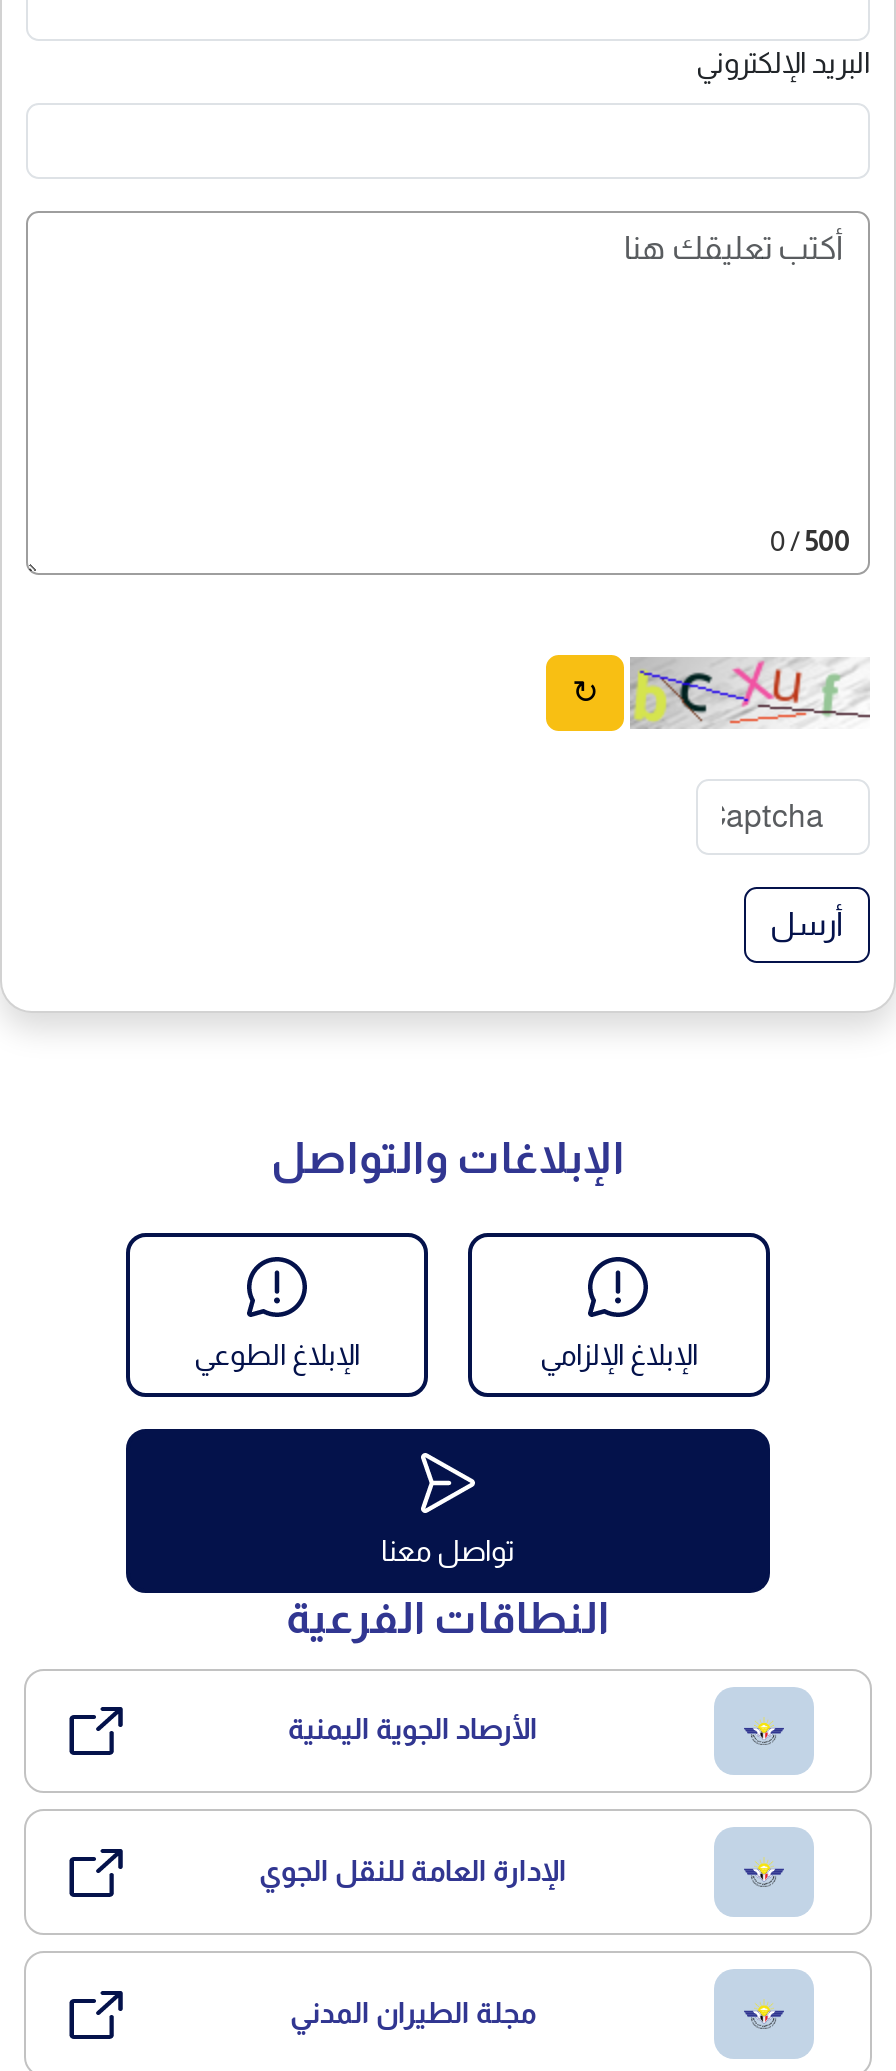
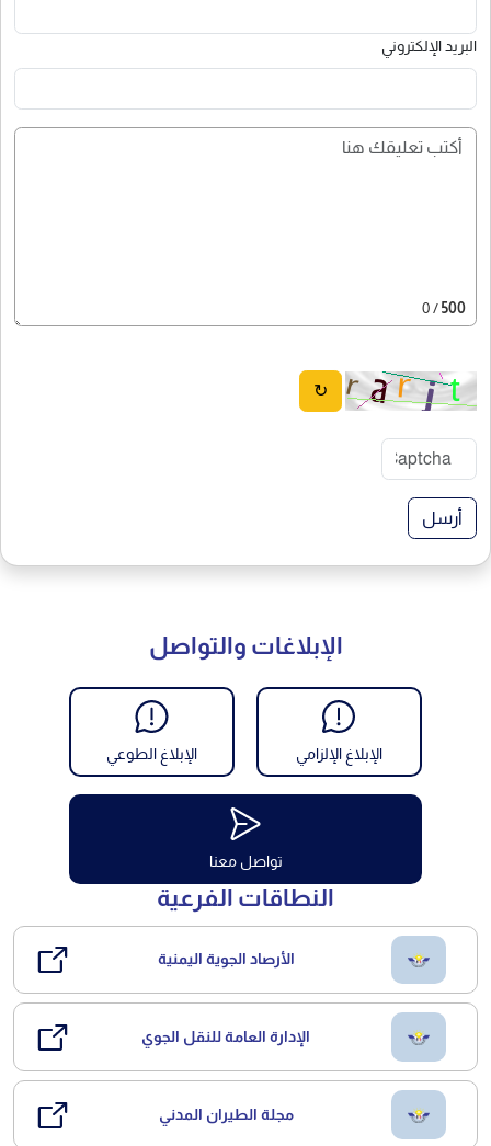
[632,657,870,729] [image] -> [346,371,476,412] [image]

